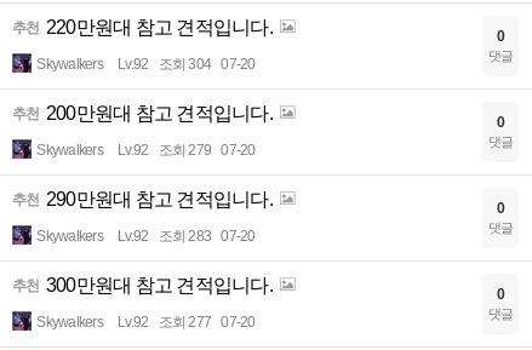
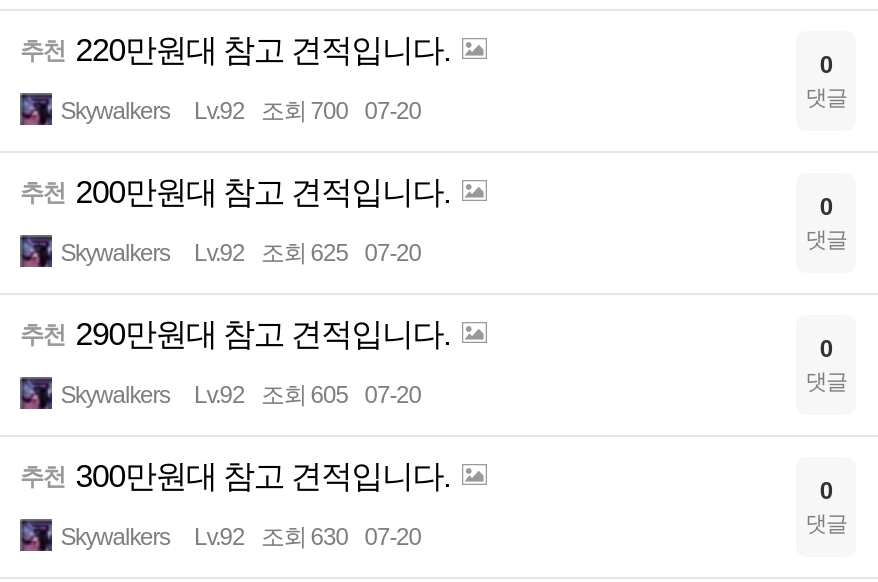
[37,55,255,72] Skywalkers Lv.92 조회 304 07-20 -> [60,96,421,124] Skywalkers Lv.92 조회 700 07-20
[37,141,255,158] Skywalkers Lv.92 조회 279 07-20 -> [60,238,421,266] Skywalkers Lv.92 조회 625 07-20
[37,227,255,244] Skywalkers Lv.92 조회 283 07-20 -> [60,380,421,408] Skywalkers Lv.92 조회 605 07-20
[37,313,255,330] Skywalkers Lv.92 조회 277 07-20 -> [60,522,421,550] Skywalkers Lv.92 조회 630 07-20

